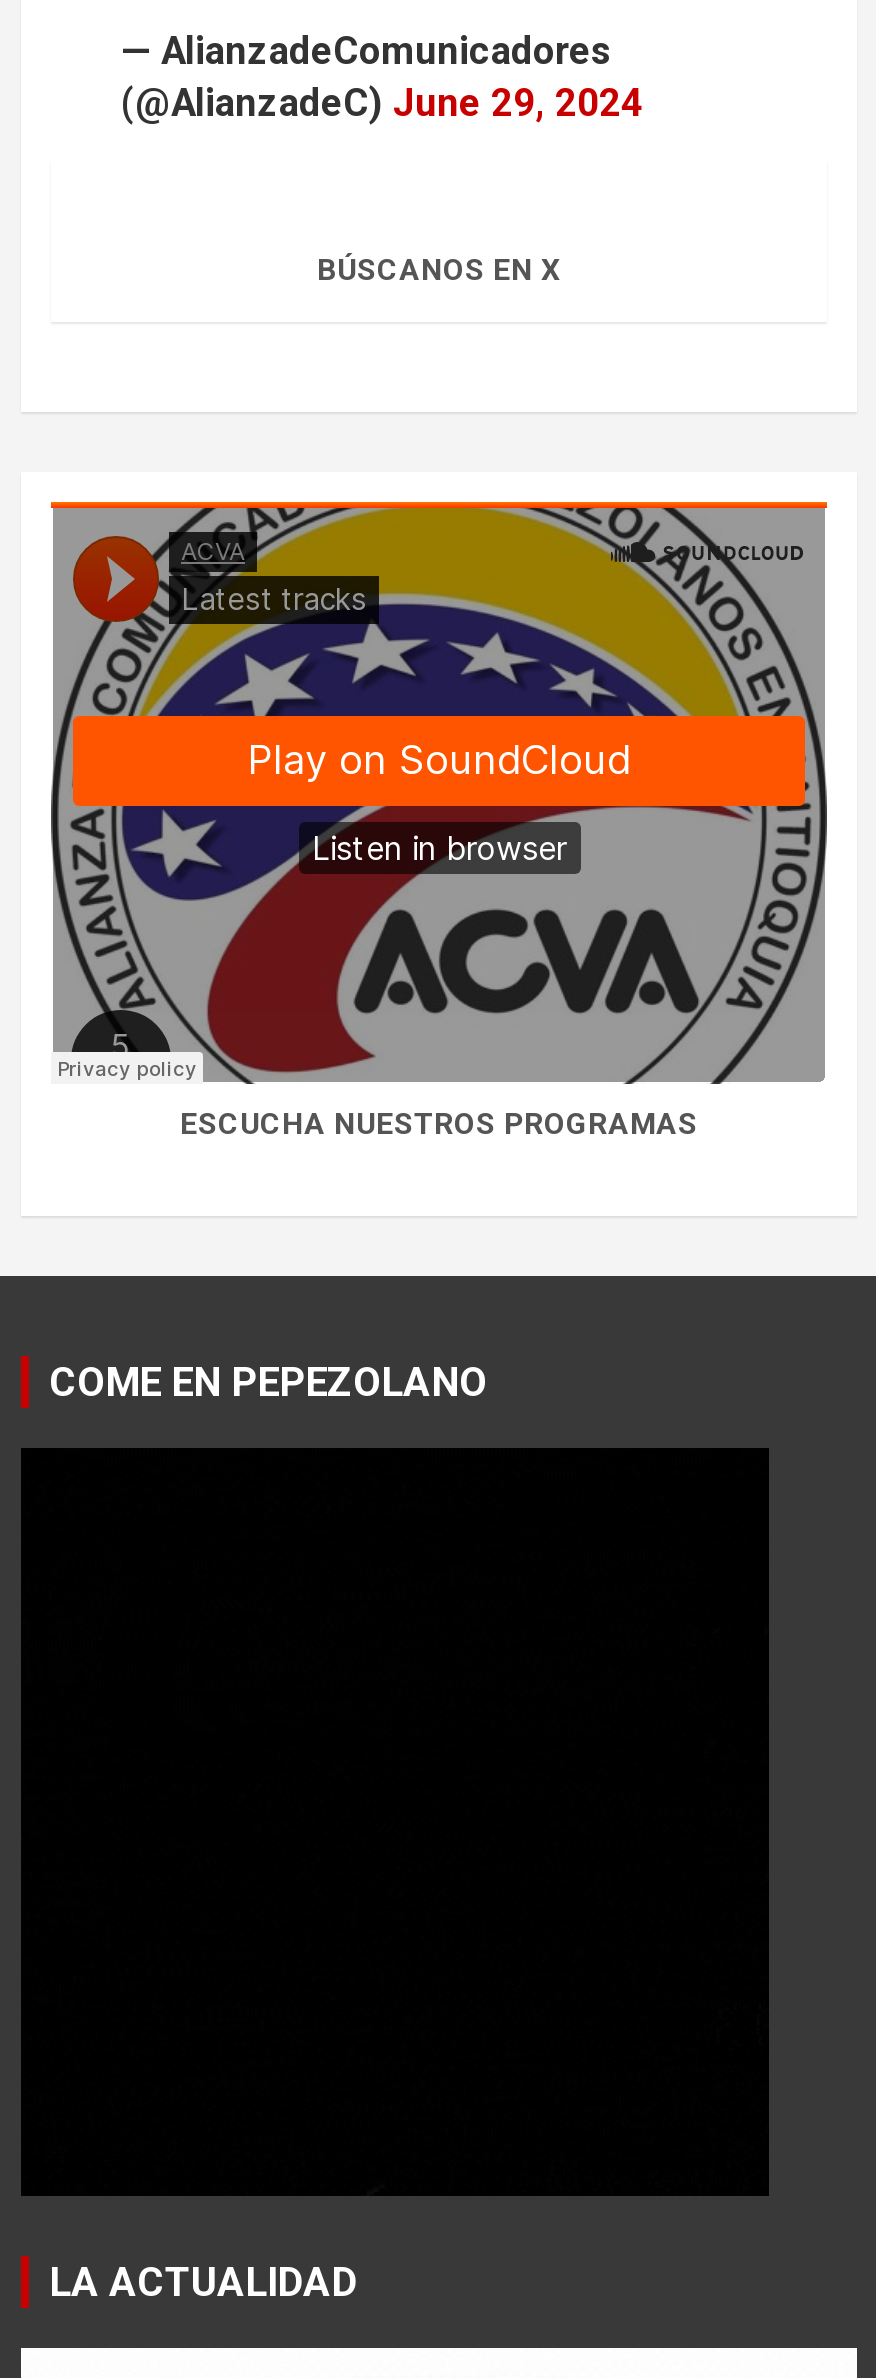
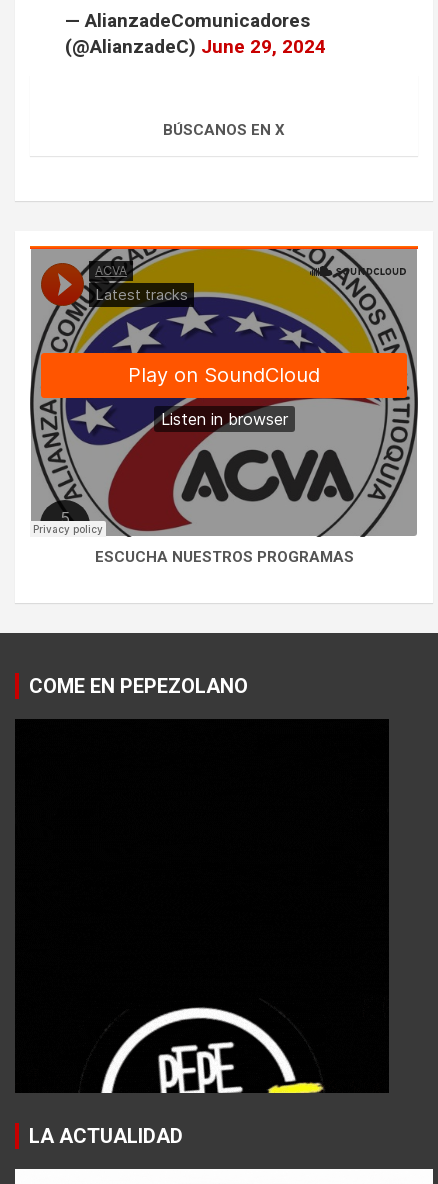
none -> [101,1006,324,1094] [image]

